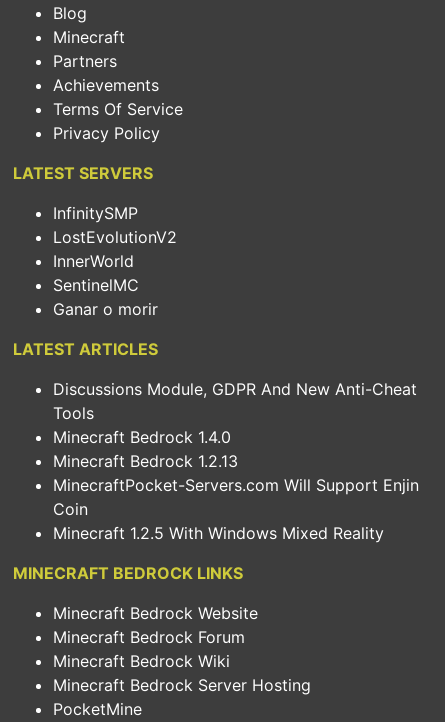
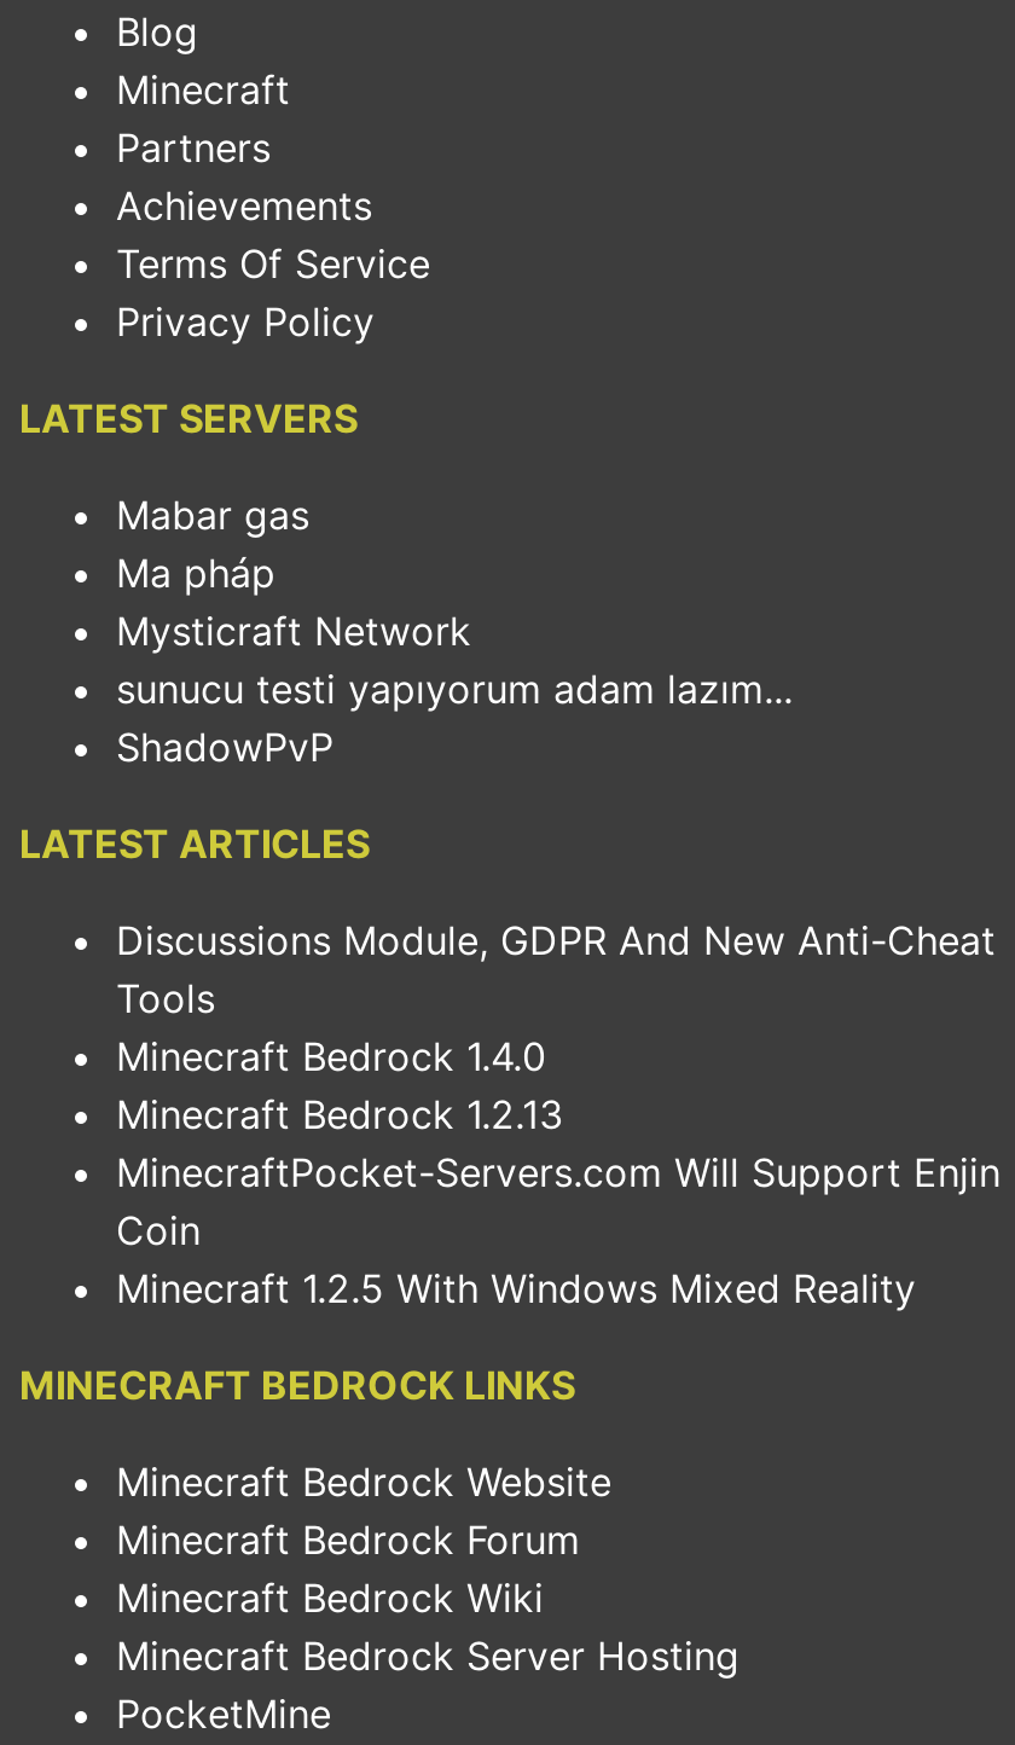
[53,203,177,319] InfinitySMP | LostEvolutionV2 | InnerWorld | SentinelMC | Ganar o morir -> [116,491,793,771] Mabar gas | Ma pháp | Mysticraft Network | sunucu testi yapıyorum adam lazım... | ShadowPvP

